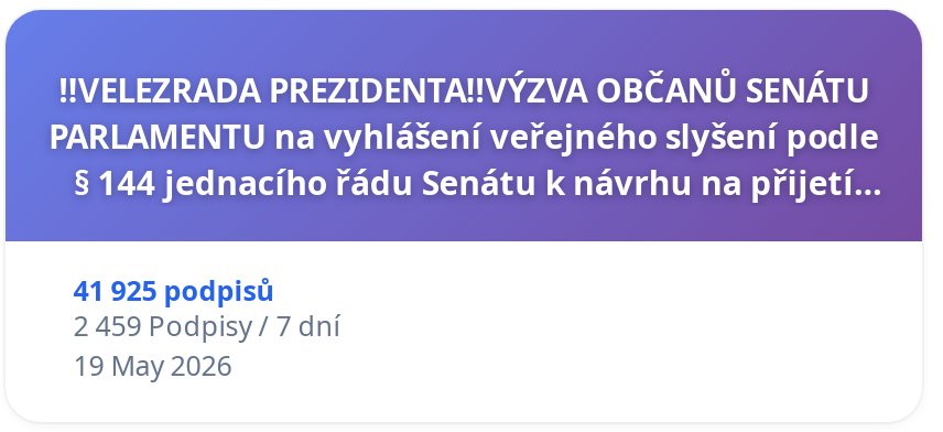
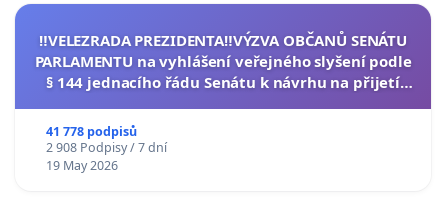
[73,272,274,310] 41 925 podpisů -> [46,122,137,139] 41 778 podpisů
[73,307,340,345] 2 459 Podpisy / 7 dní -> [46,138,167,155] 2 908 Podpisy / 7 dní

